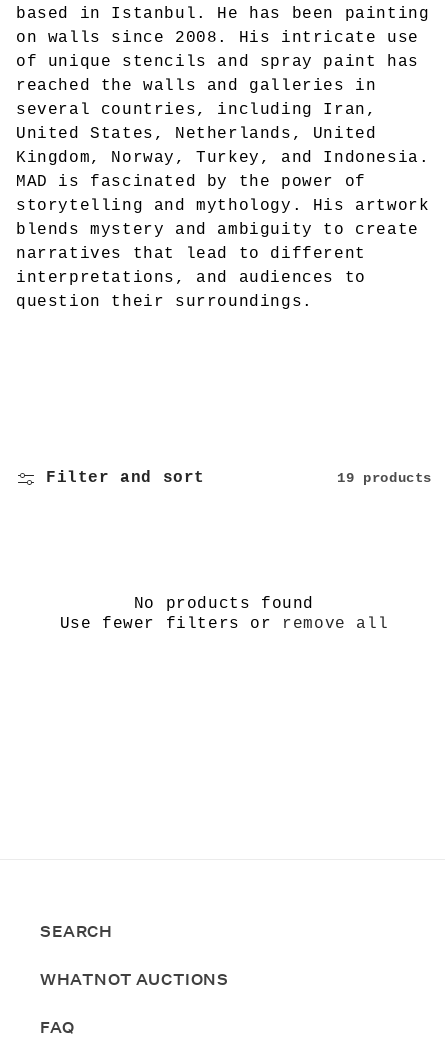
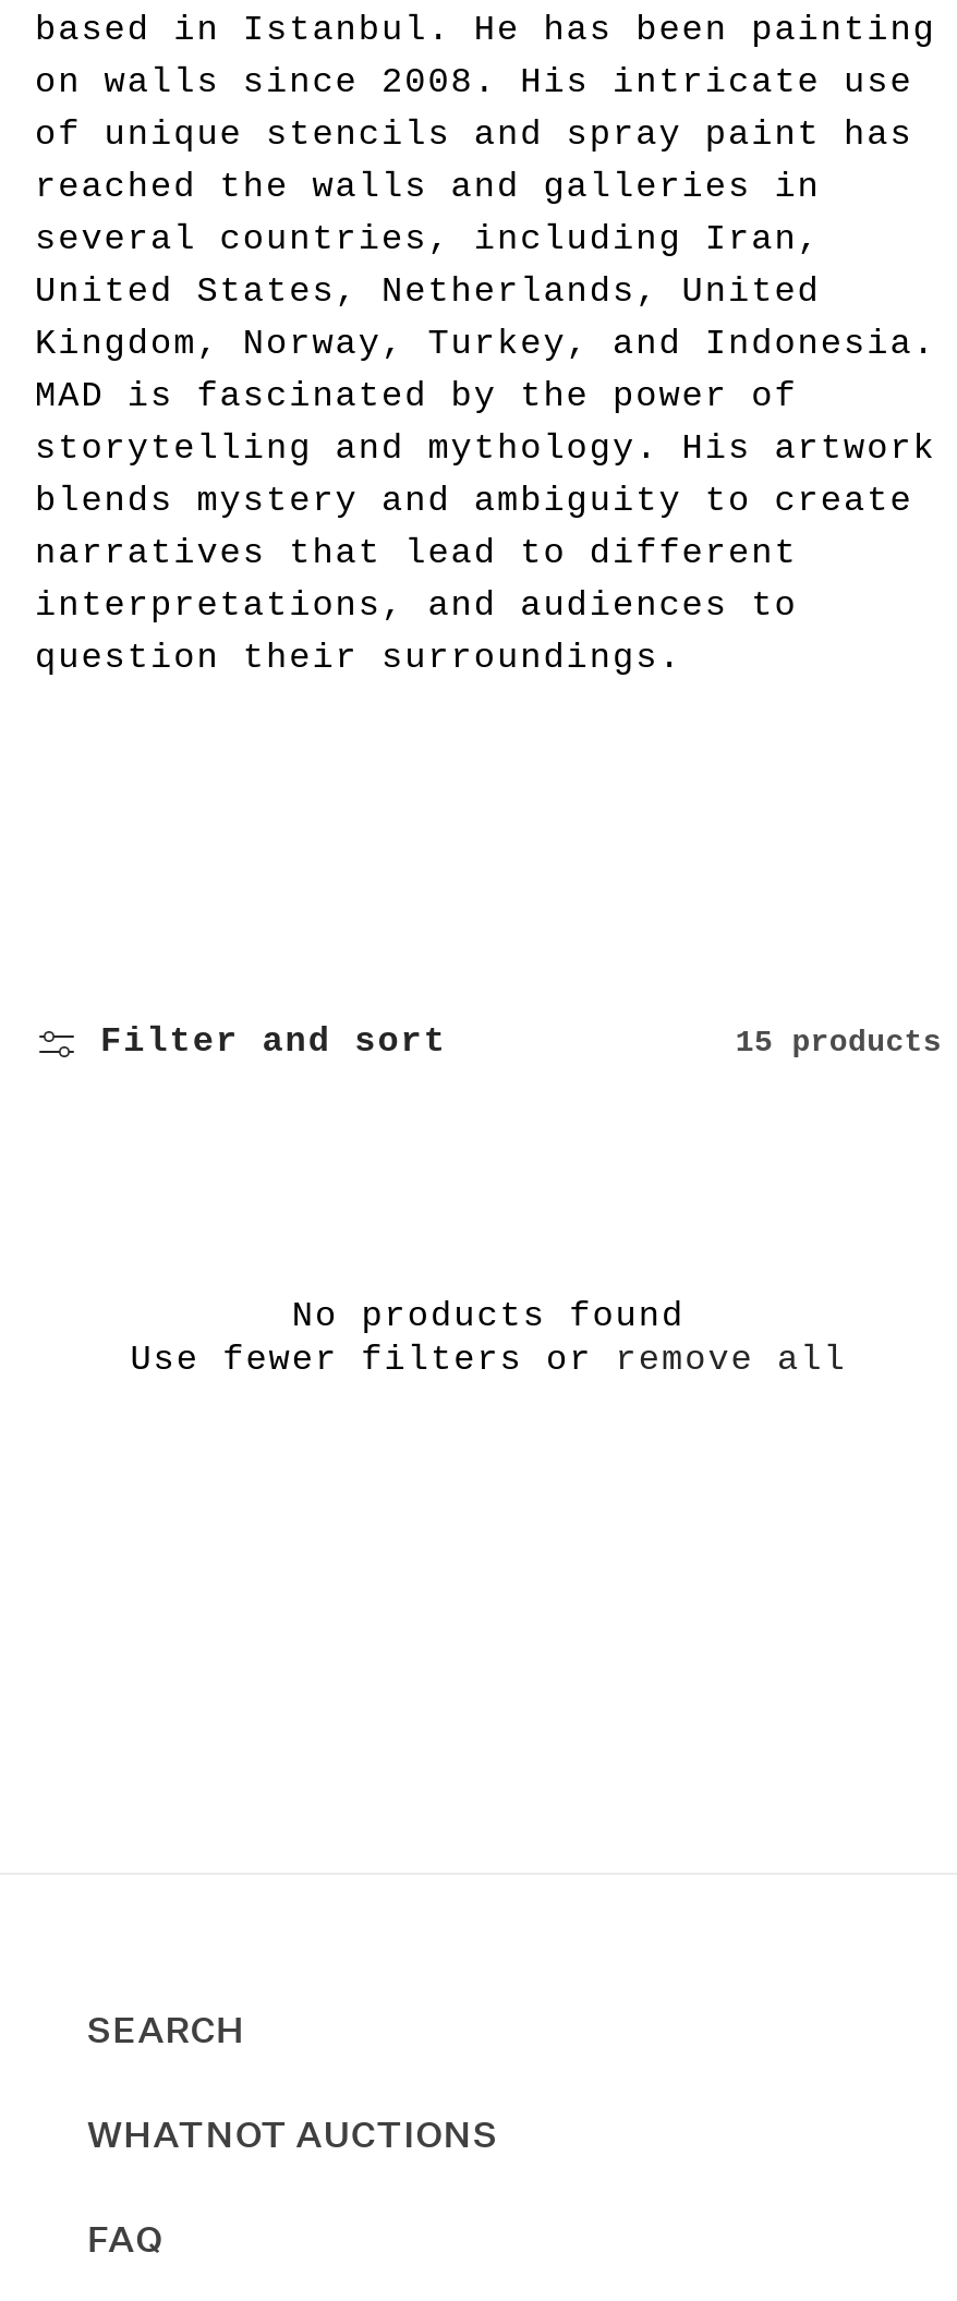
[337,470,432,486] 19 products -> [736,1025,942,1059] 15 products

